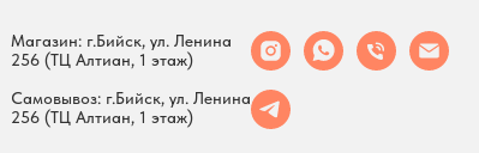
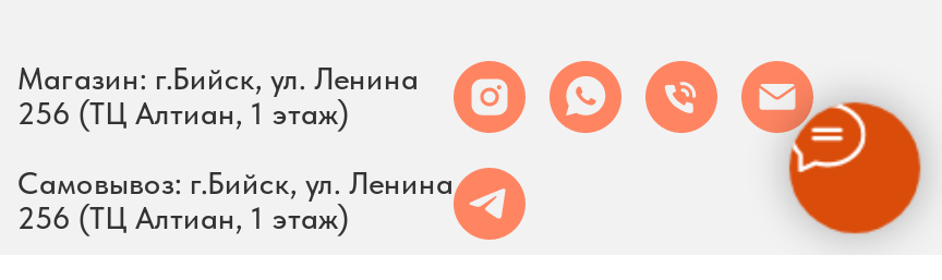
none -> [785,98,925,238] [image]

